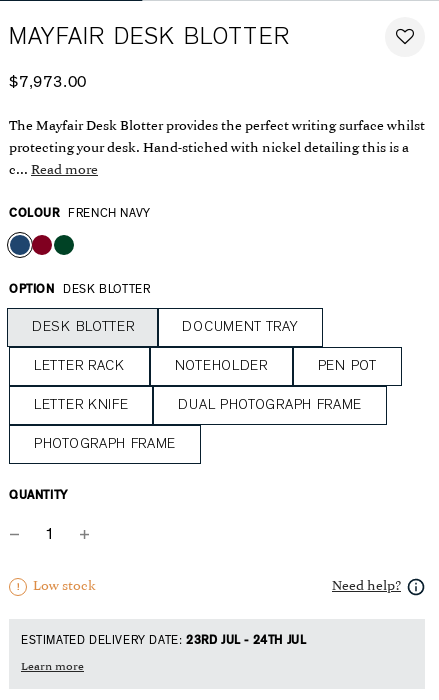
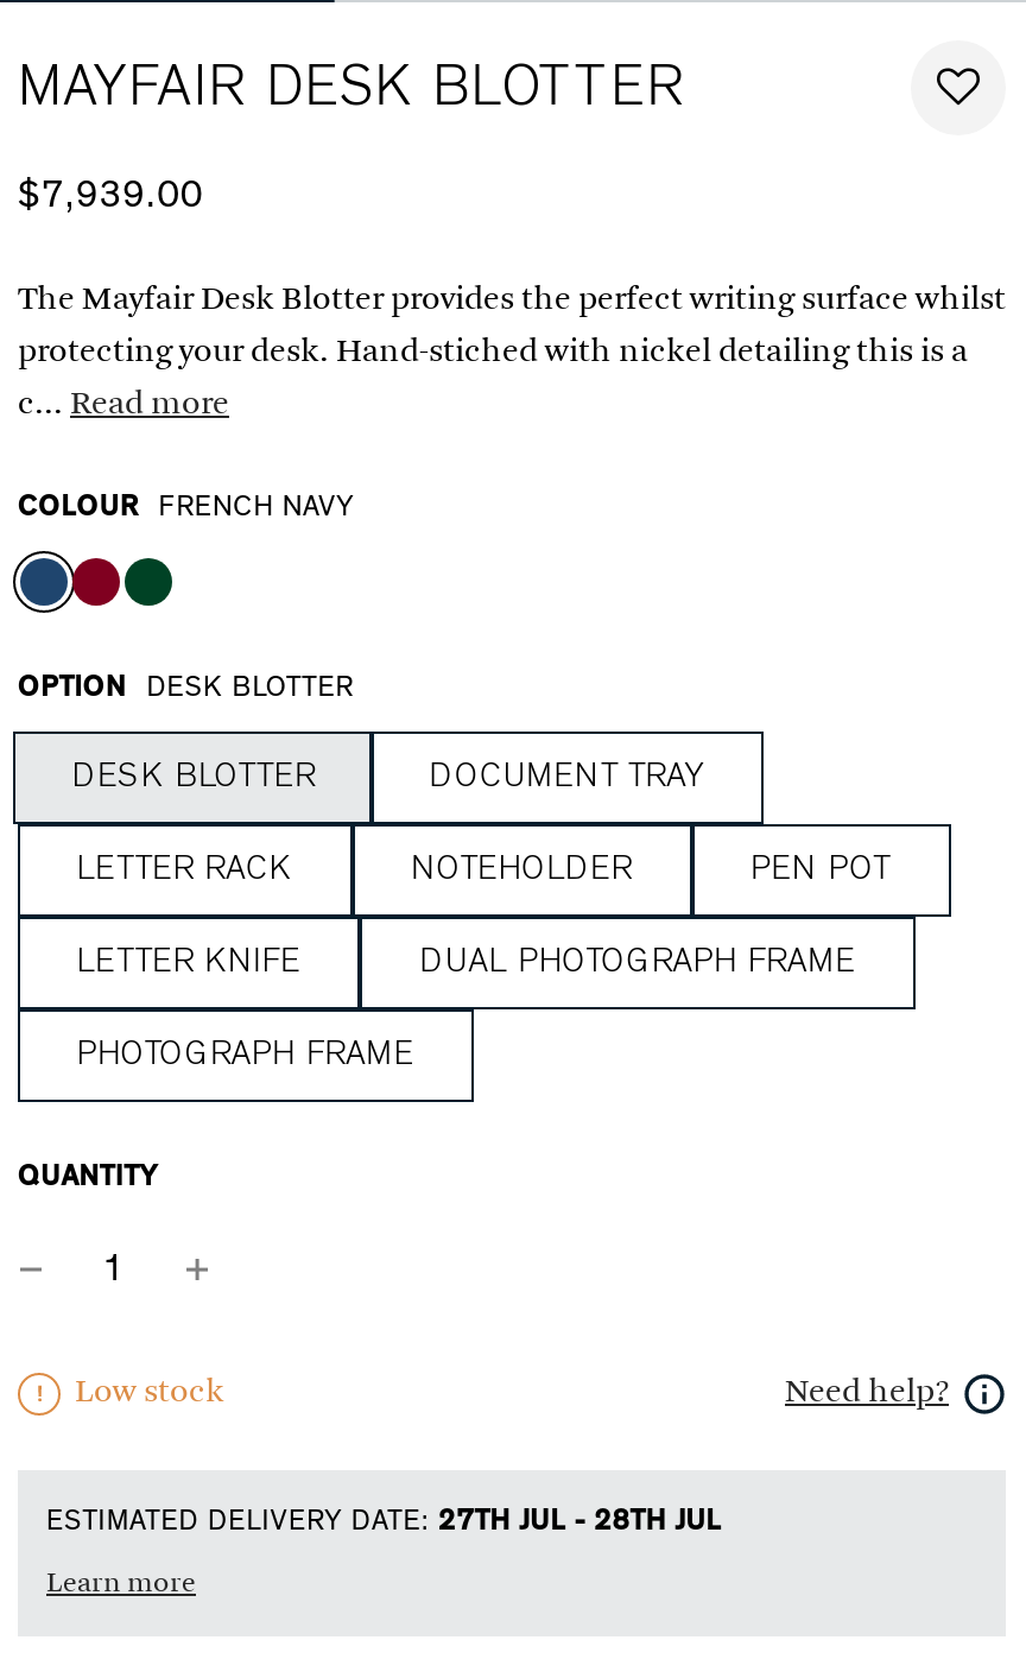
[9,74,87,90] $7,973.00 -> [18,176,204,214] $7,939.00
[21,634,306,646] ESTIMATED DELIVERY DATE: 23RD JUL - 24TH JUL -> [46,1506,722,1534] ESTIMATED DELIVERY DATE: 27TH JUL - 28TH JUL

